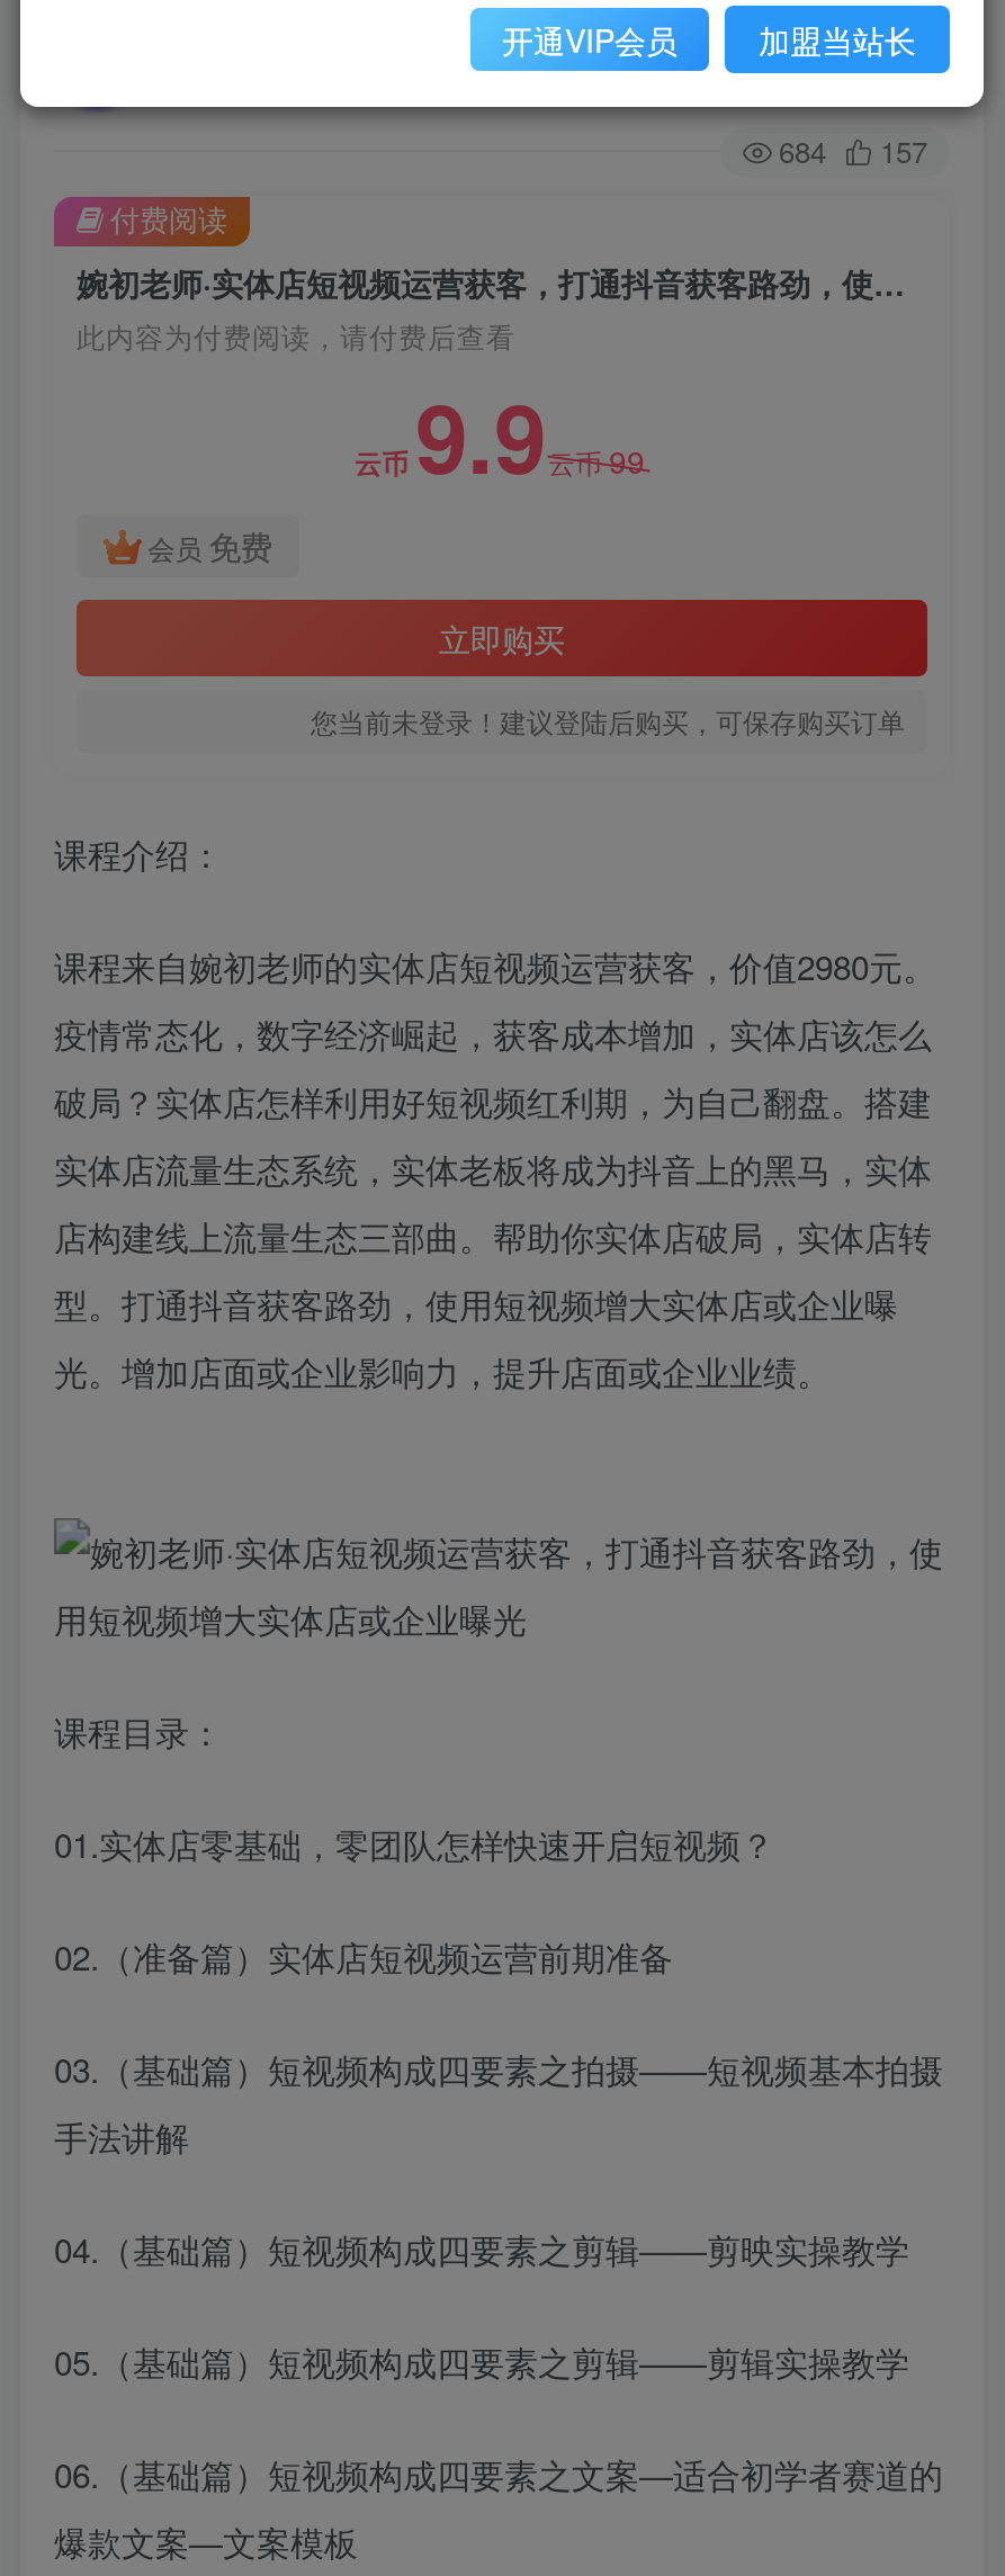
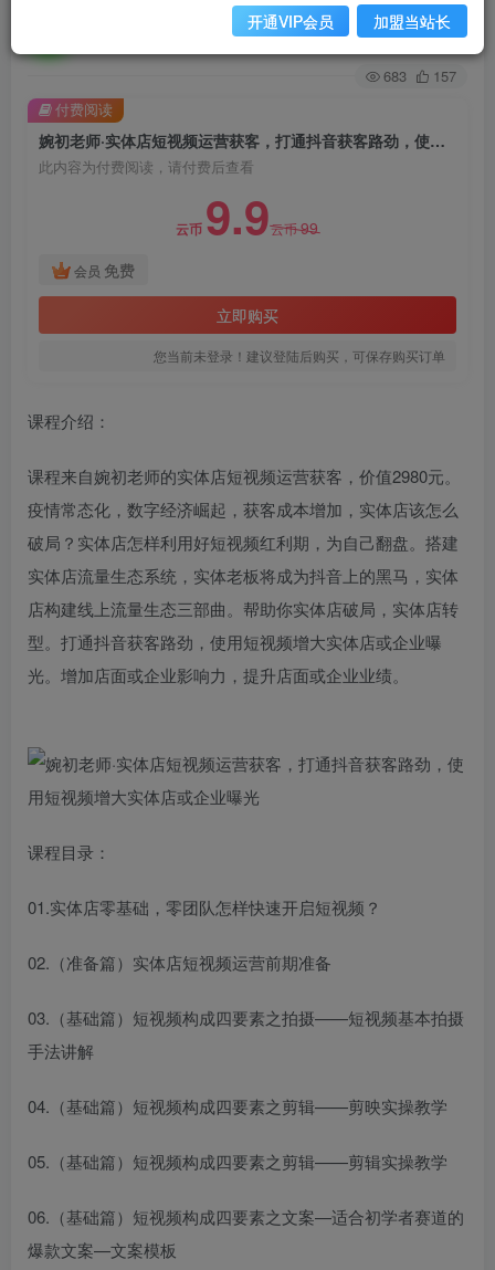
[779,129,927,172] 684 157 -> [383,65,456,86] 683 157

